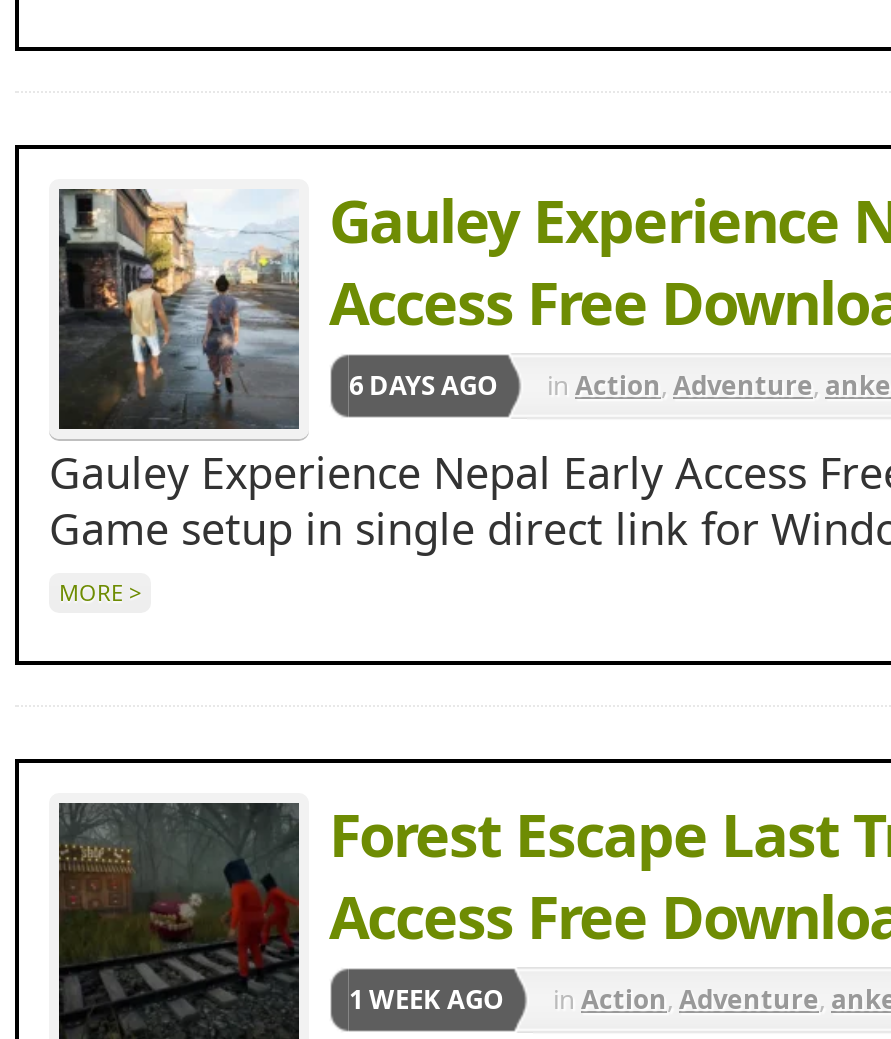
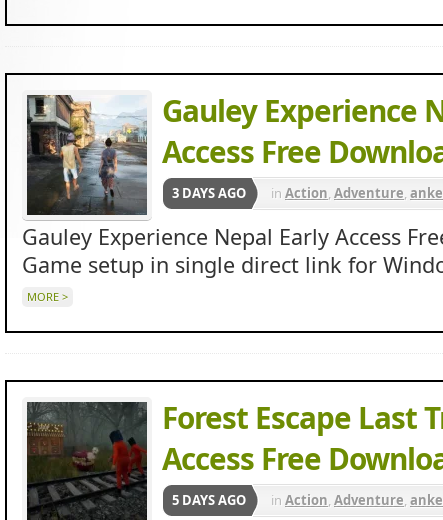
[349,367,497,403] 6 DAYS AGO -> [172,184,246,202] 3 DAYS AGO
[349,981,503,1017] 1 WEEK AGO -> [172,491,246,509] 5 DAYS AGO

